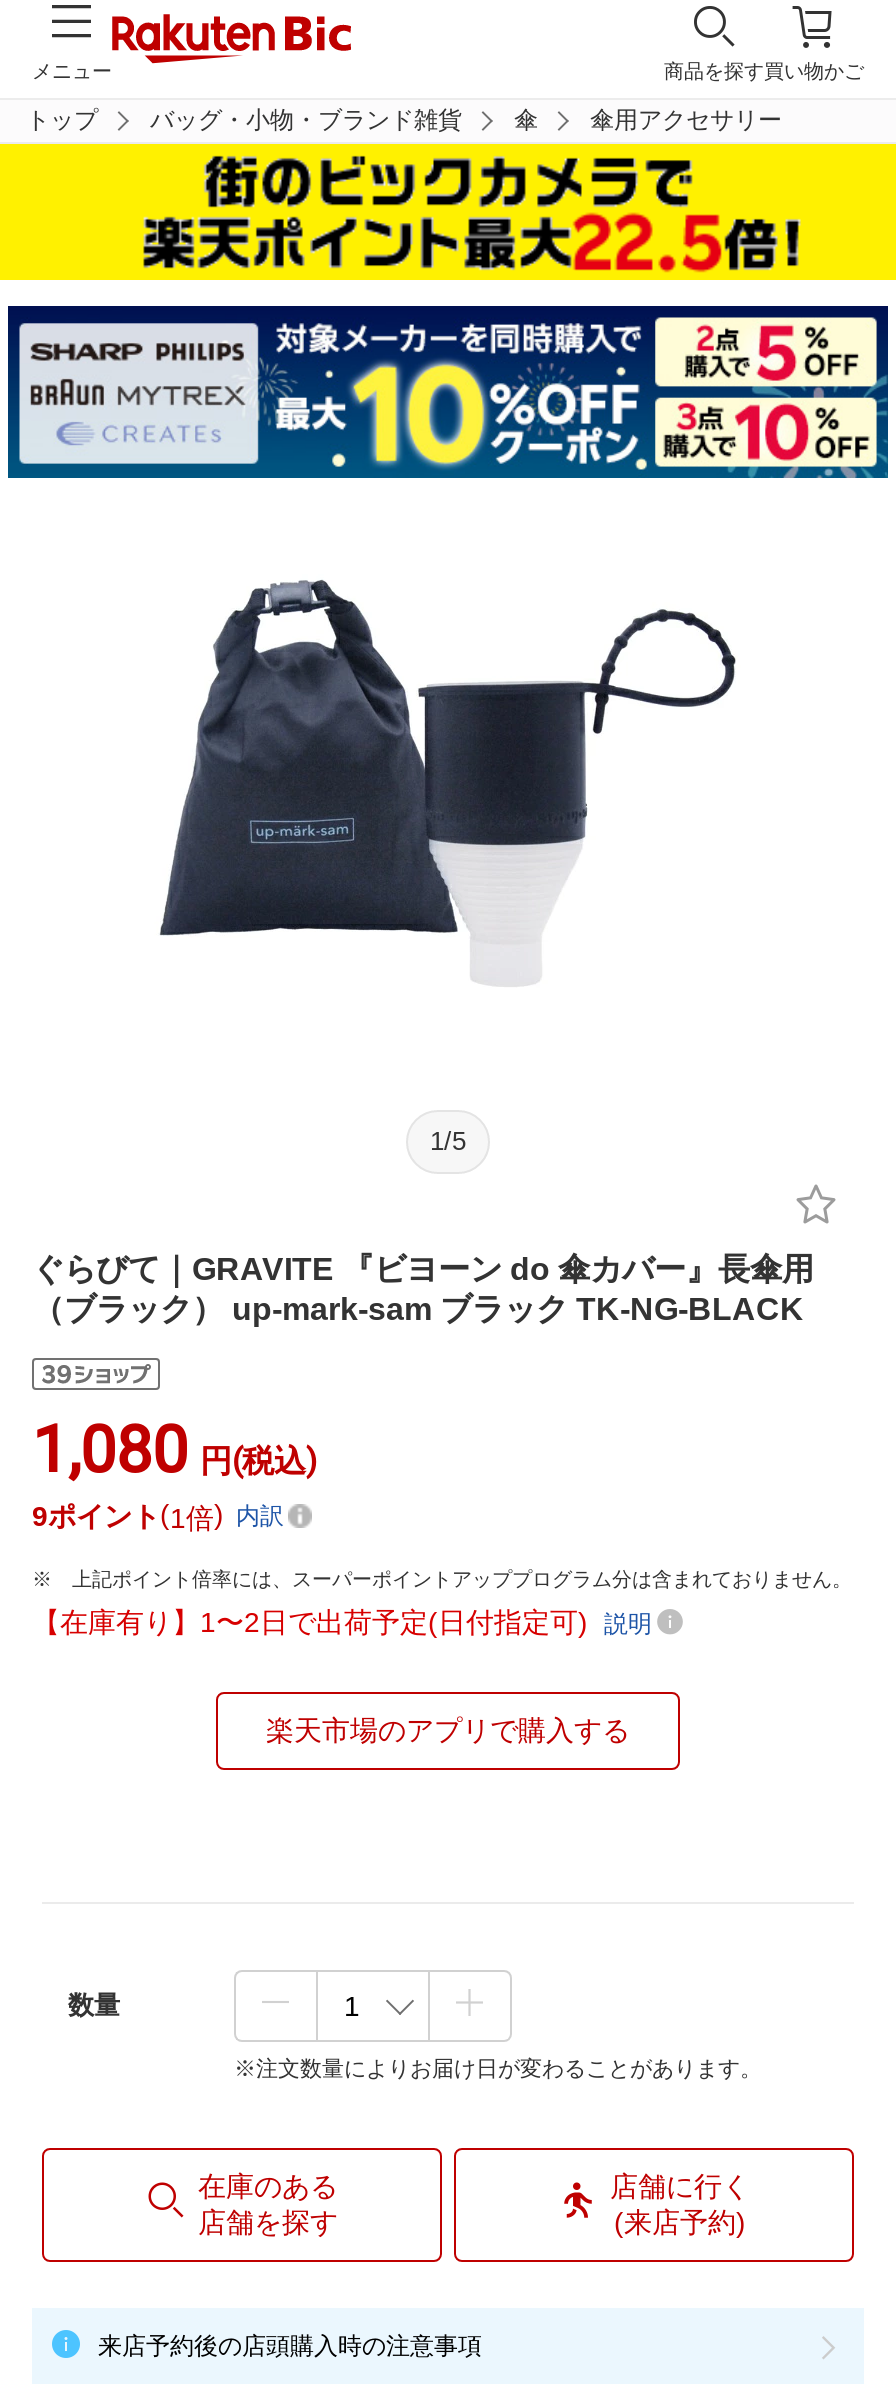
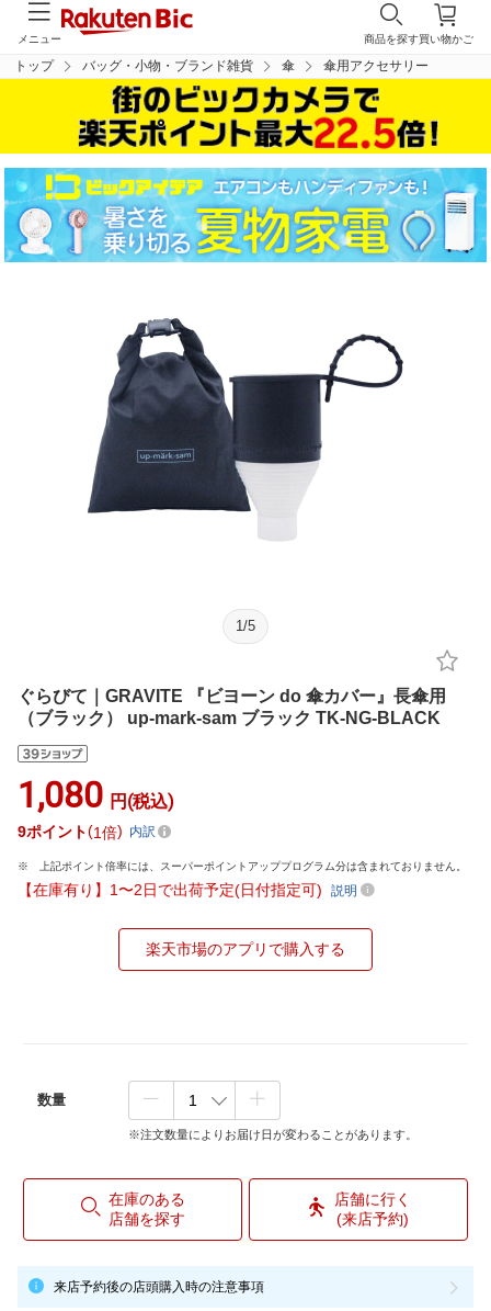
[6,304,890,480] [image] -> [3,167,488,263] [image]

